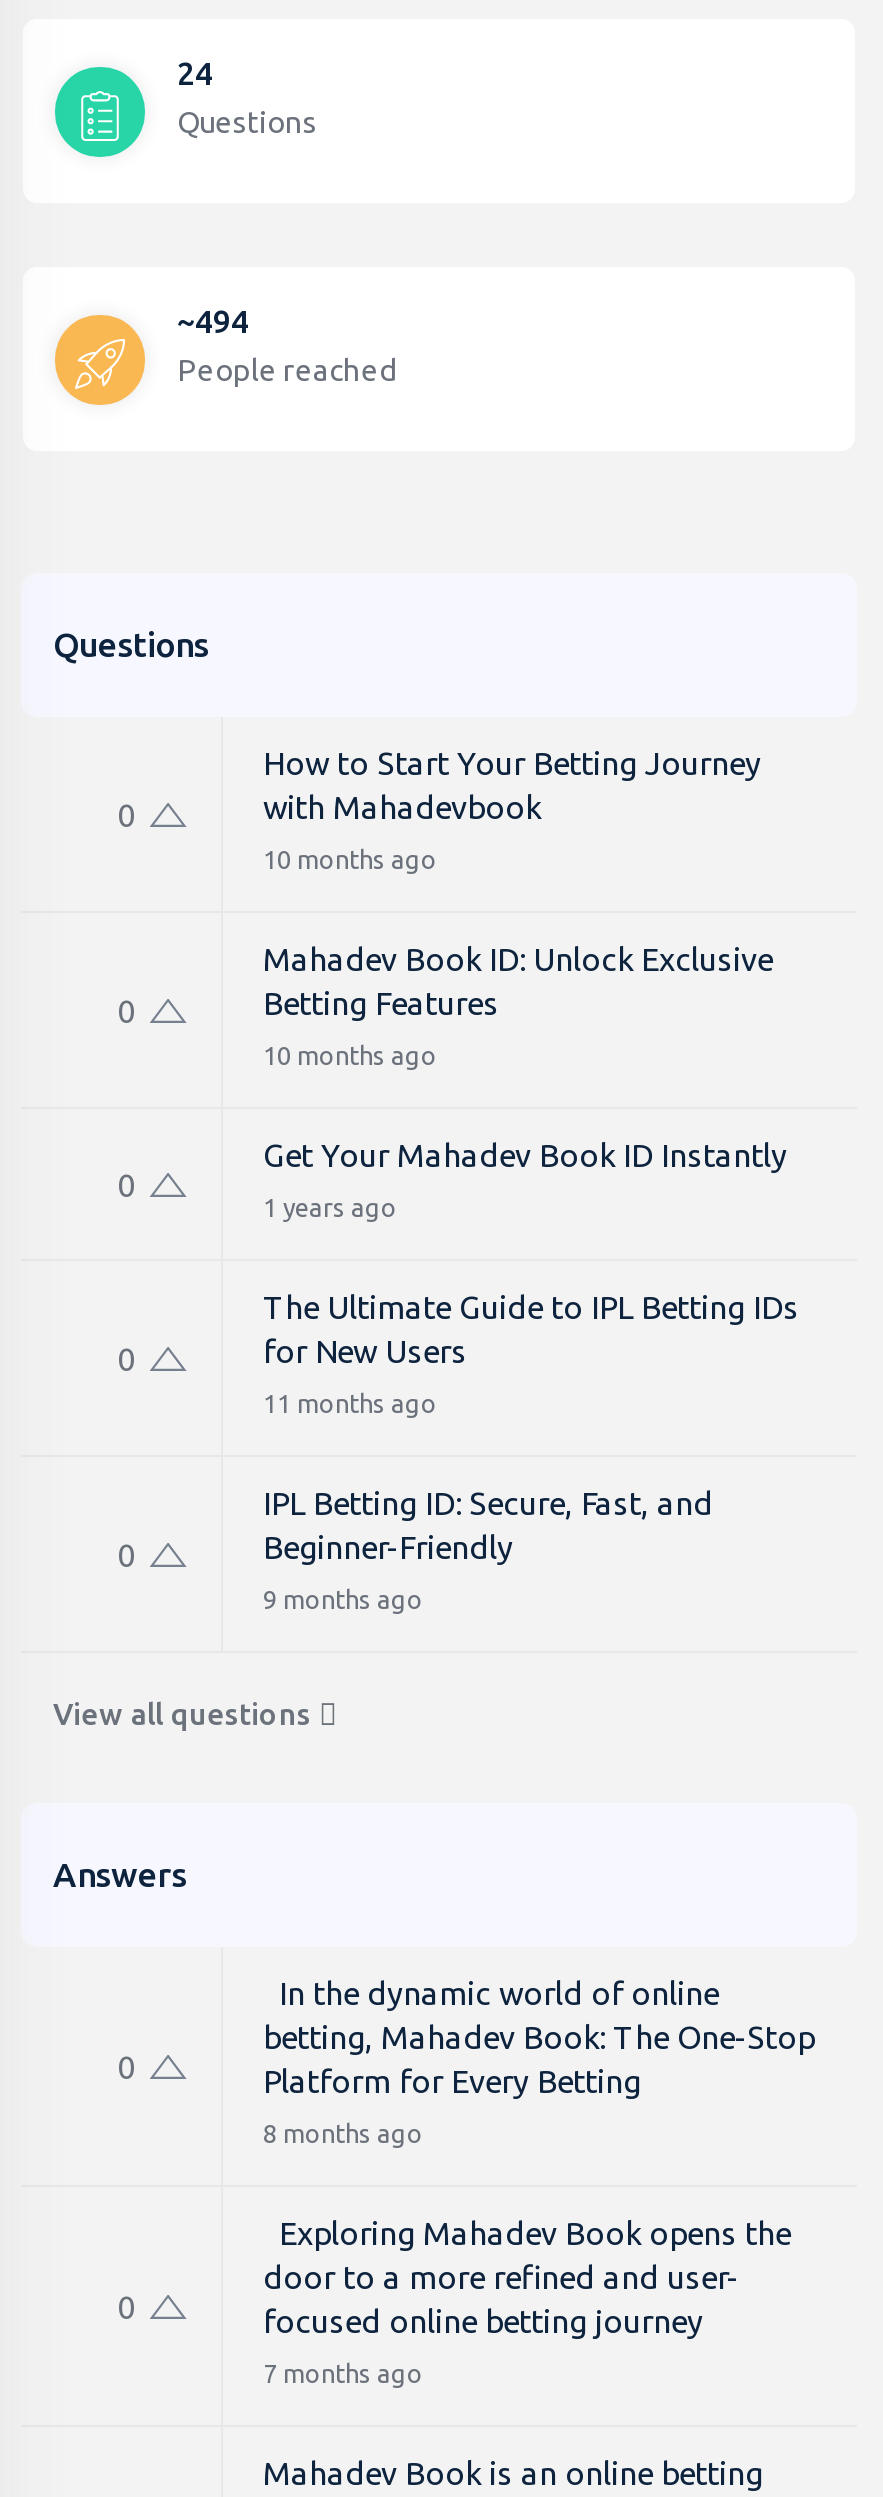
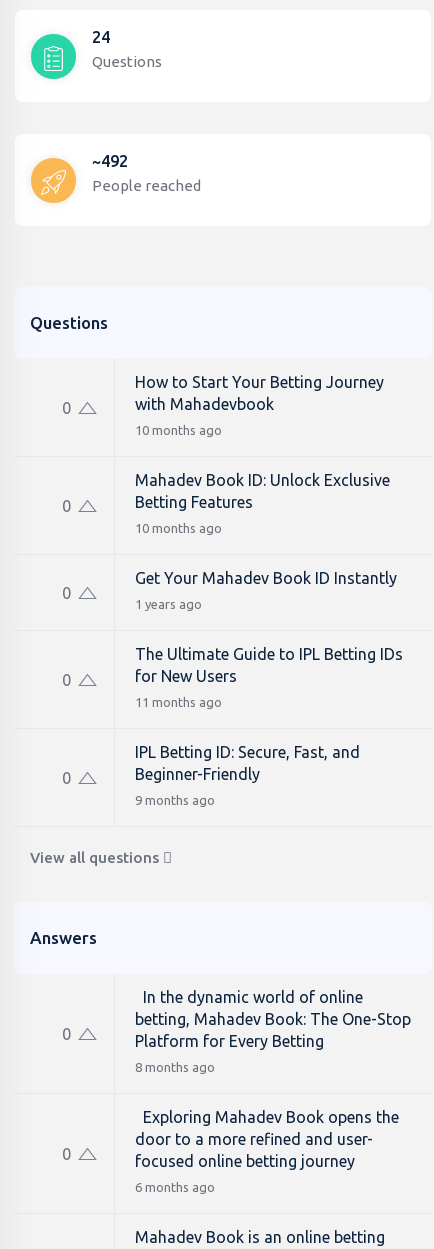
[177,303,249,339] ~494 -> [92,152,128,170] ~492
[263,2360,423,2388] 7 months ago -> [135,1180,215,1194] 6 months ago

